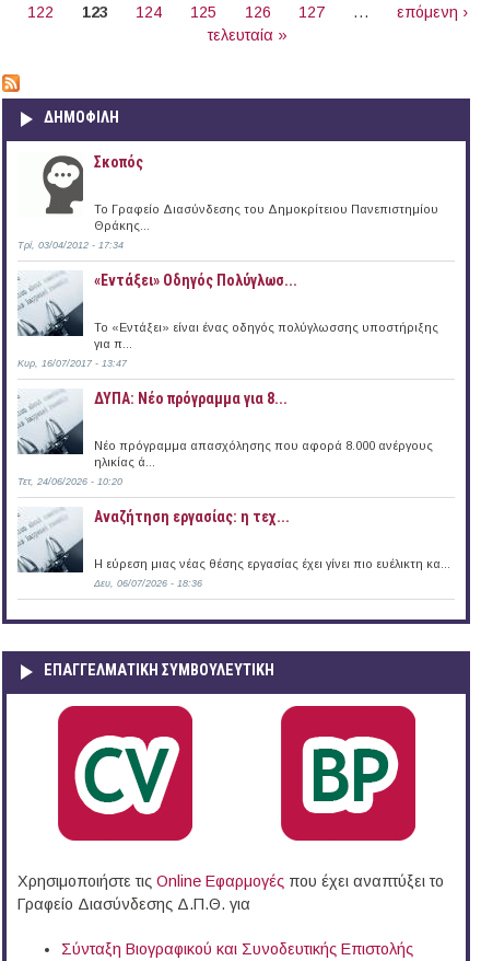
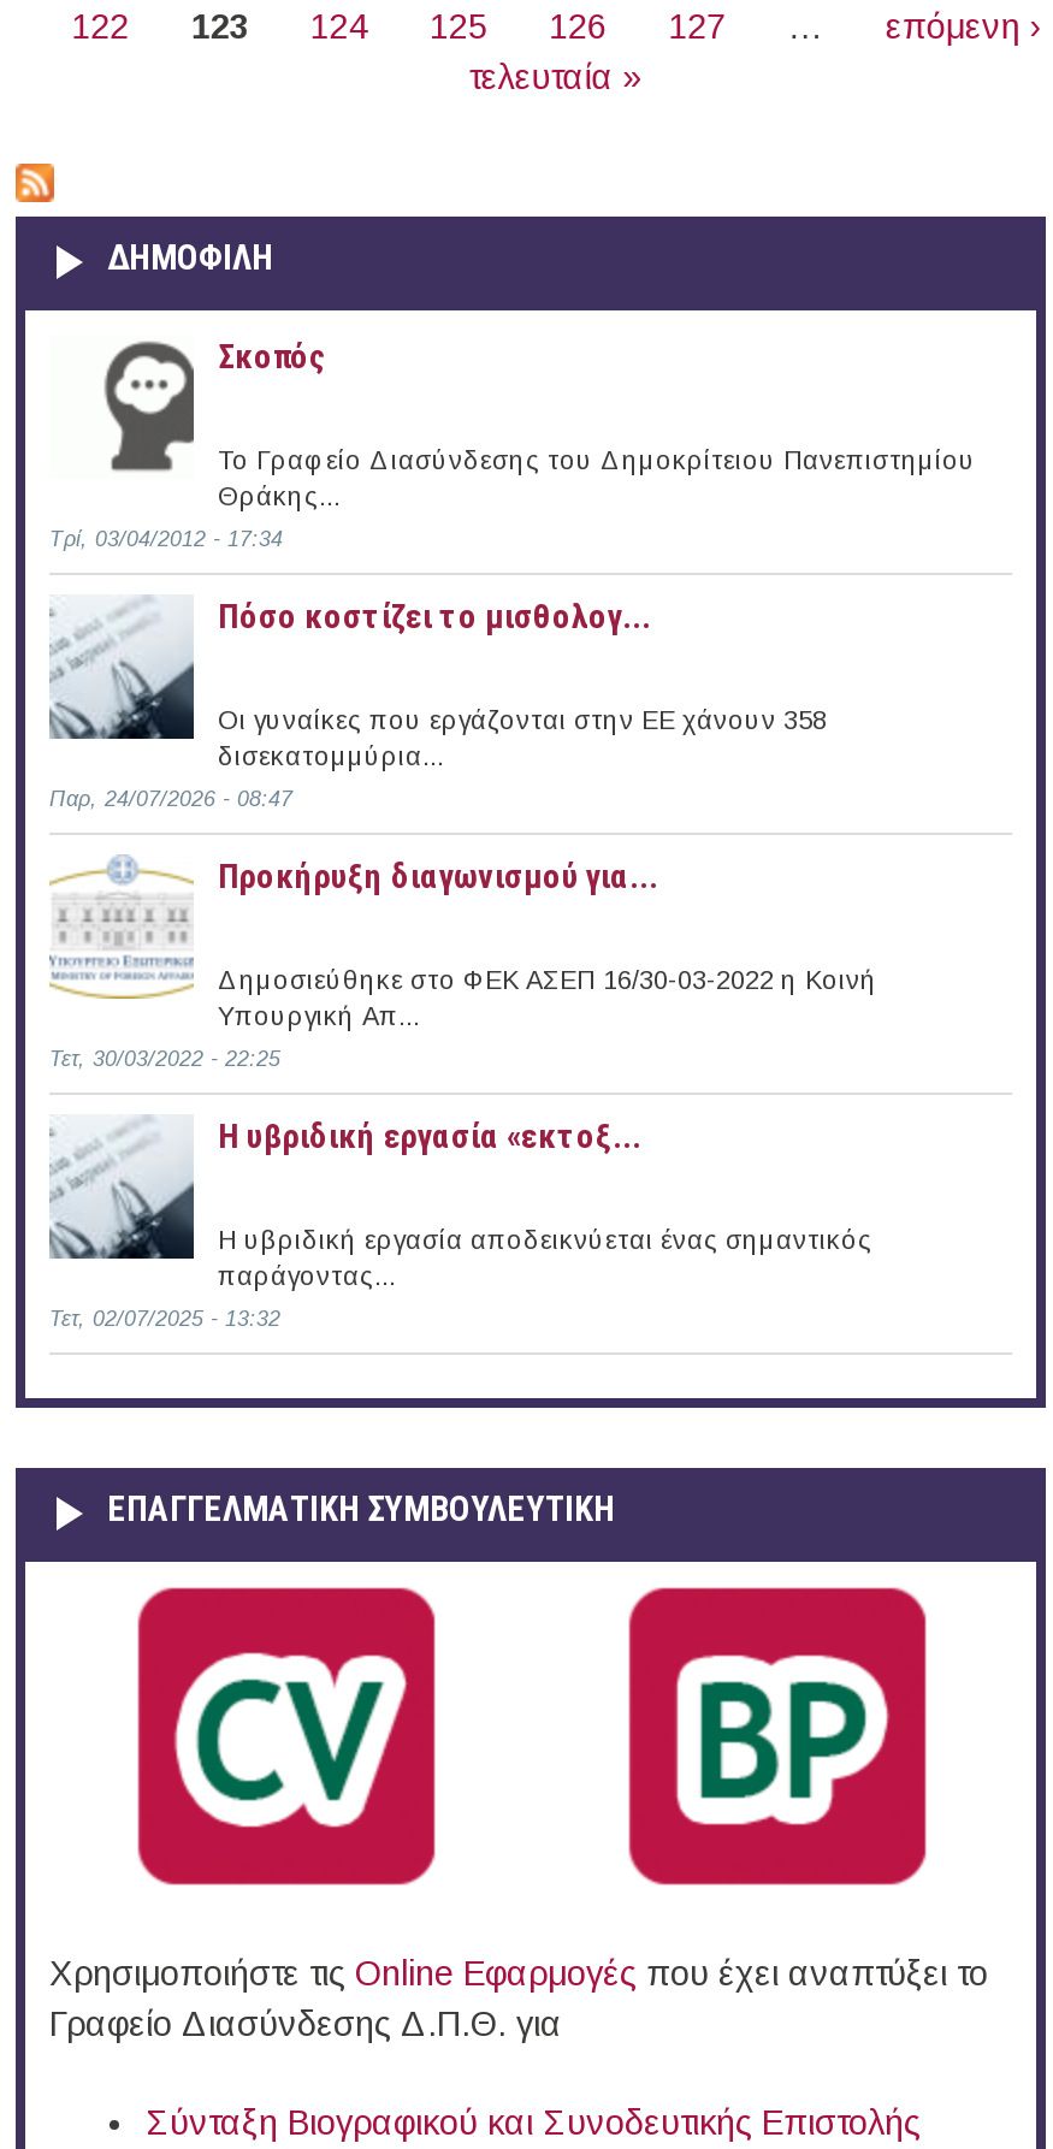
[94,272,297,289] «Εντάξει» Oδηγός Πολύγλωσ... -> [218,598,651,636] Πόσο κοστίζει το μισθολογ...
[94,321,438,351] Το «Εντάξει» είναι ένας οδηγός πολύγλωσσης υποστήριξης | για π... -> [218,706,827,771] Οι γυναίκες που εργάζονται στην ΕΕ χάνουν 358 | δισεκατομμύρια...
[17,358,127,369] Κυρ, 16/07/2017 - 13:47 -> [49,788,292,812] Παρ, 24/07/2026 - 08:47
[17,396,433,469] [image] | Νέο πρόγραμμα απασχόλησης που αφορά 8.000 ανέργους | ηλικίας ά... -> [52,910,877,1031] [image] | Δημοσιεύθηκε στο ΦΕΚ ΑΣΕΠ 16/30-03-2022 η Κοινή | Υπουργική Απ...
[94,390,288,407] ΔΥΠΑ: Νέο πρόγραμμα για 8... -> [218,857,658,896] Προκήρυξη διαγωνισμού για...
[17,476,122,487] Τετ, 24/06/2026 - 10:20 -> [49,1048,280,1072] Τετ, 30/03/2022 - 22:25
[94,508,290,526] Αναζήτηση εργασίας: η τεχ... -> [218,1117,641,1156] Η υβριδική εργασία «εκτοξ...
[94,557,450,571] Η εύρεση μιας νέας θέσης εργασίας έχει γίνει πιο ευέλικτη κα... -> [218,1226,872,1291] Η υβριδική εργασία αποδεικνύεται ένας σημαντικός | παράγοντας...
[94,578,202,589] Δευ, 06/07/2026 - 18:36 -> [49,1307,280,1332] Τετ, 02/07/2025 - 13:32

